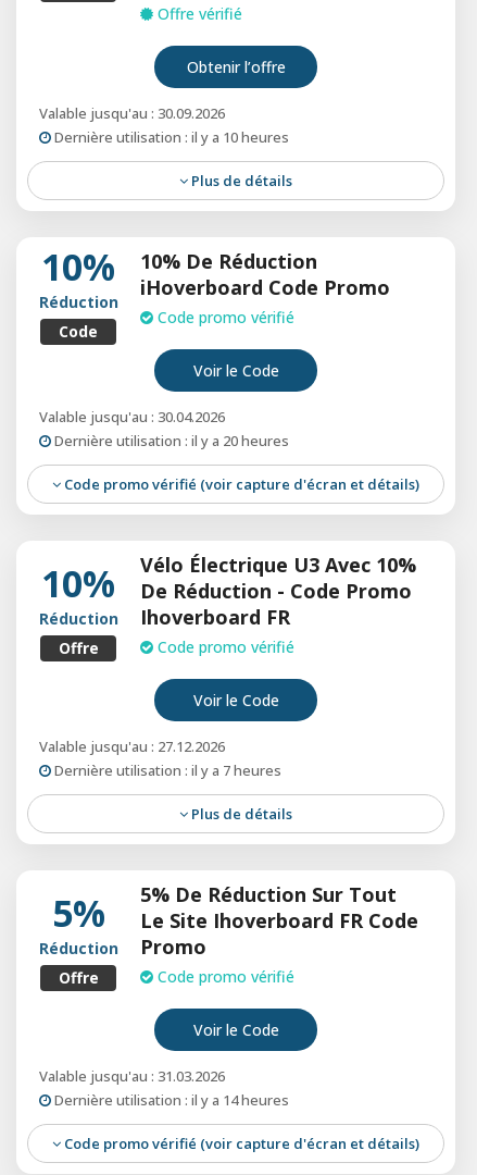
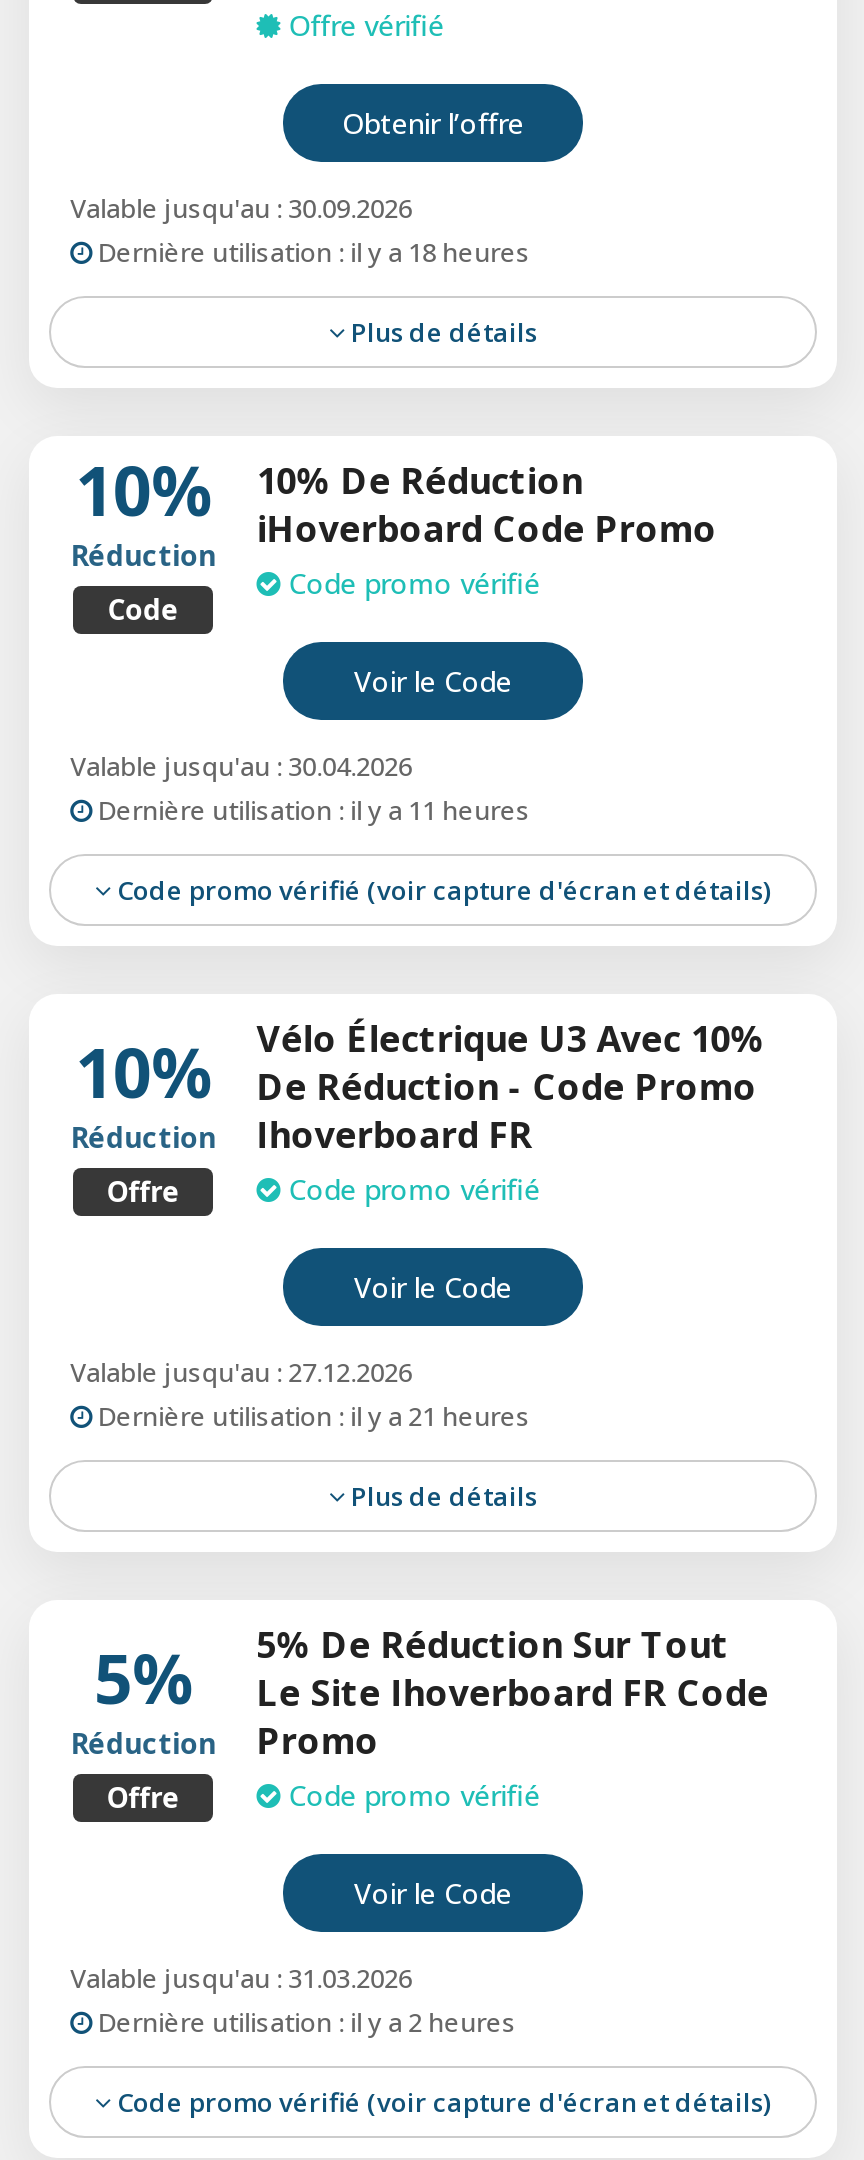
[54,127,289,147] Dernière utilisation : il y a 10 heures -> [98,234,530,270] Dernière utilisation : il y a 18 heures
[54,431,289,451] Dernière utilisation : il y a 20 heures -> [98,792,530,828] Dernière utilisation : il y a 11 heures
[54,761,281,780] Dernière utilisation : il y a 7 heures -> [98,1398,530,1434] Dernière utilisation : il y a 21 heures
[54,1090,289,1110] Dernière utilisation : il y a 14 heures -> [98,2004,516,2040] Dernière utilisation : il y a 2 heures

